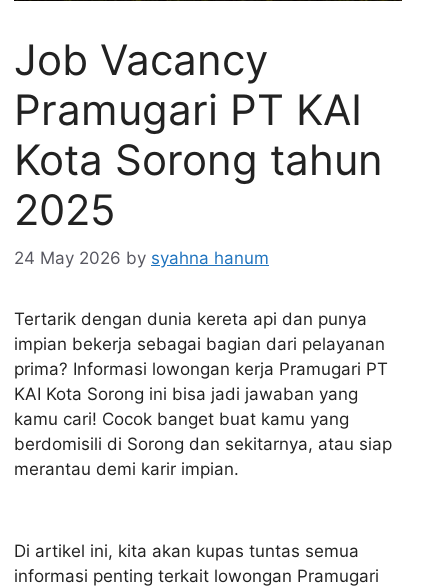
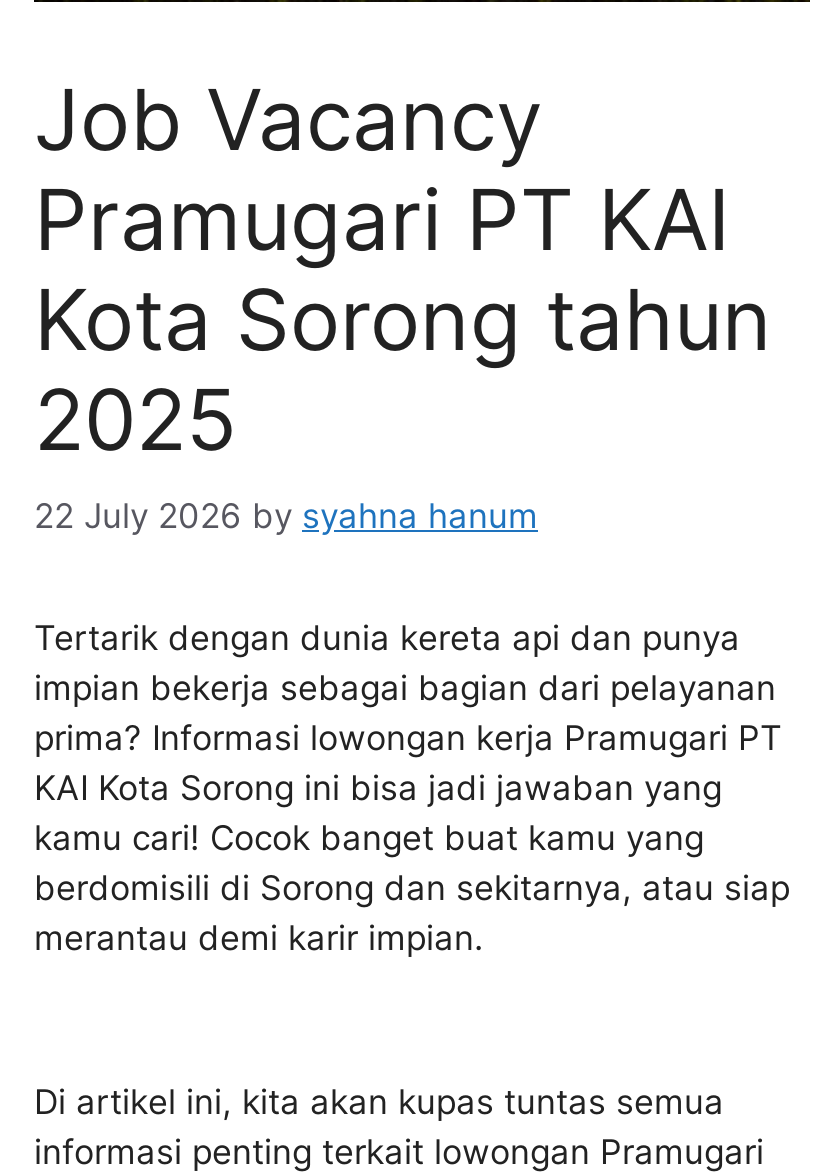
[14,248,269,268] 24 May 2026 by syahna hanum -> [34,496,538,536] 22 July 2026 by syahna hanum

